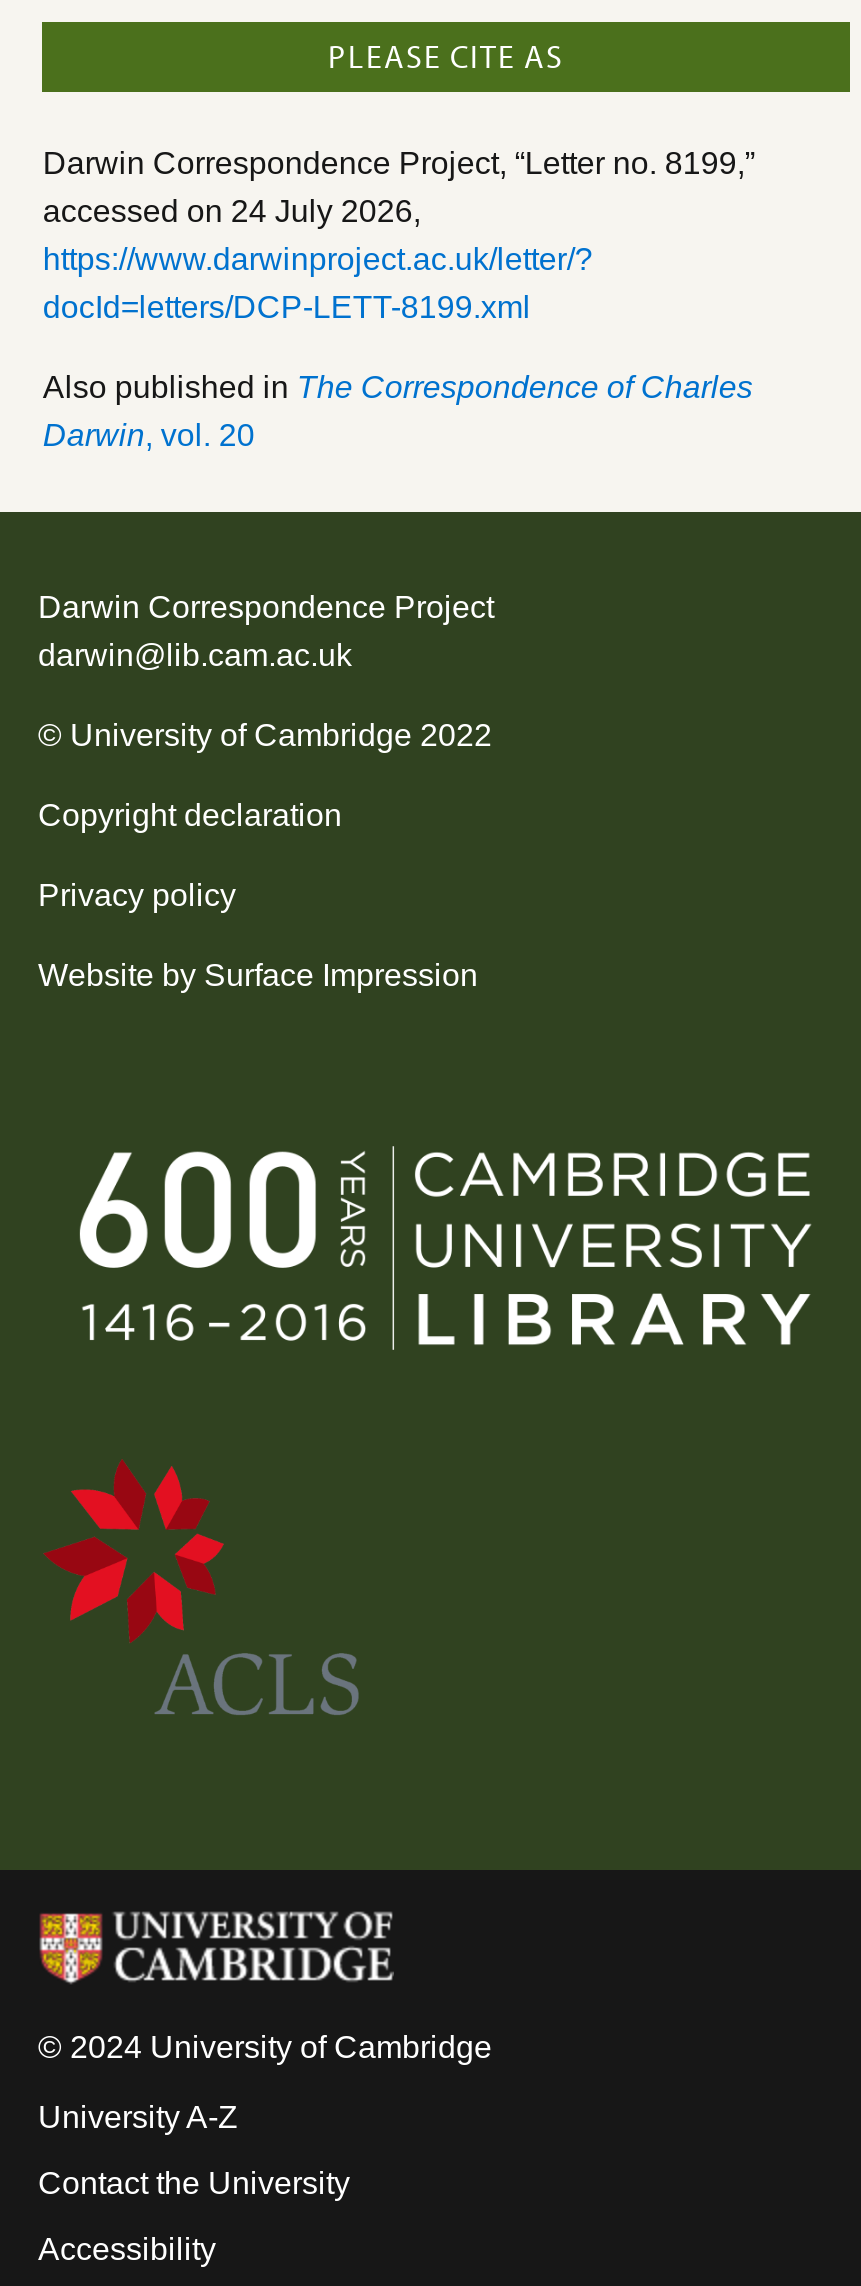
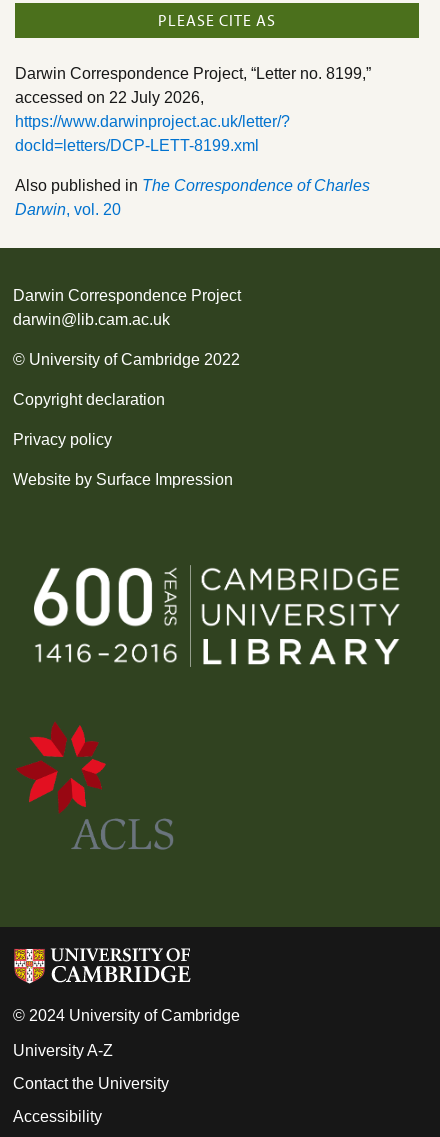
[43,193,421,227] accessed on 24 July 2026, -> [15,88,204,105] accessed on 22 July 2026,

